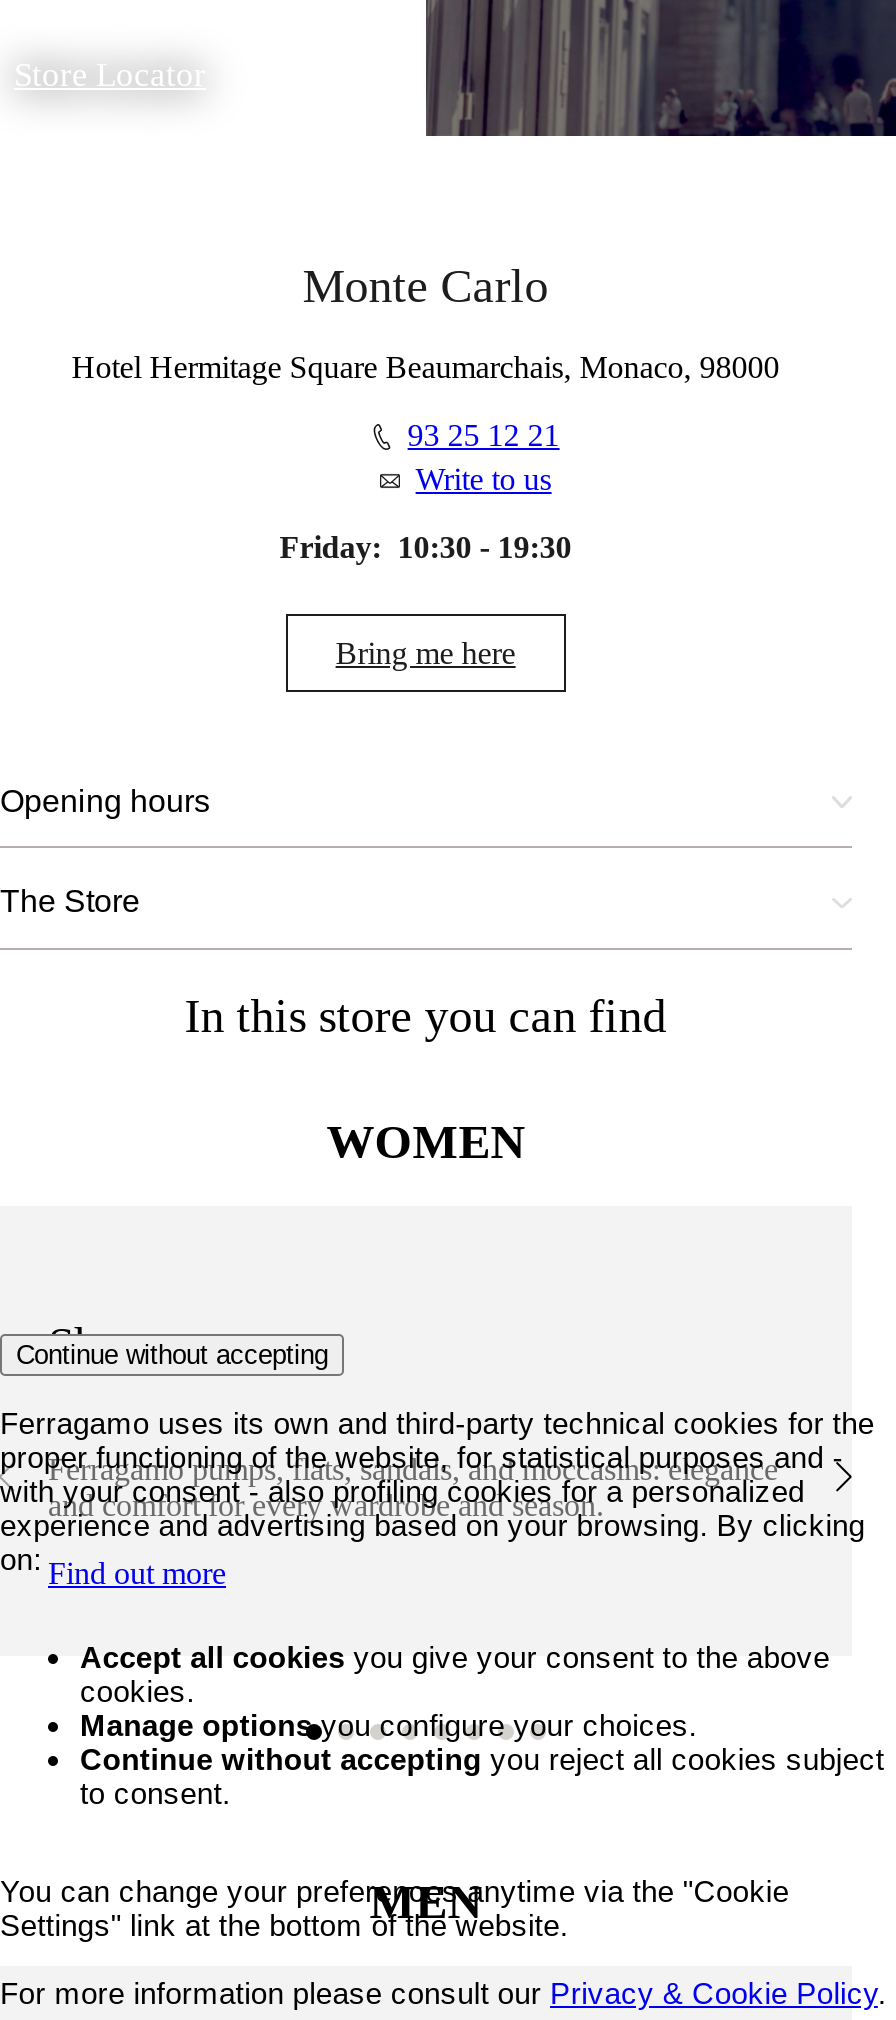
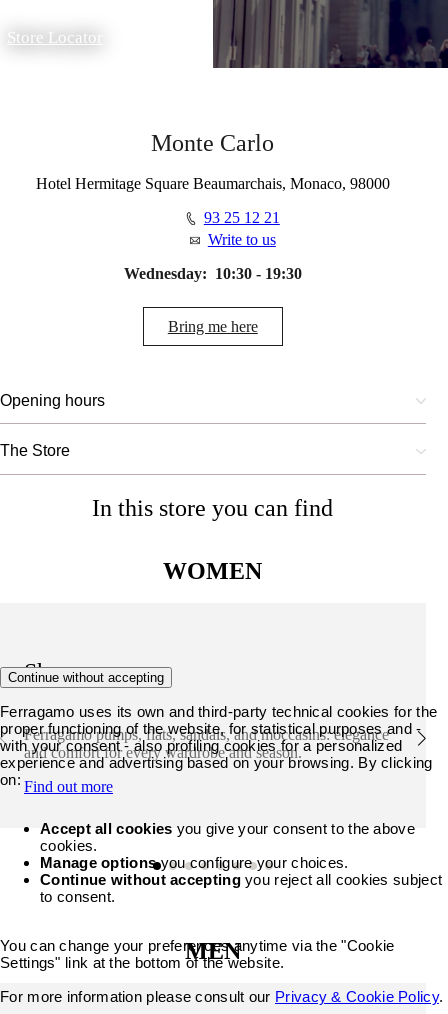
[280,530,572,564] Friday: 10:30 - 19:30 -> [124,265,302,282] Wednesday: 10:30 - 19:30

